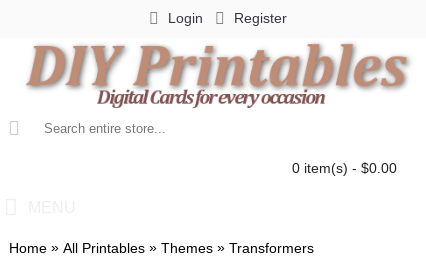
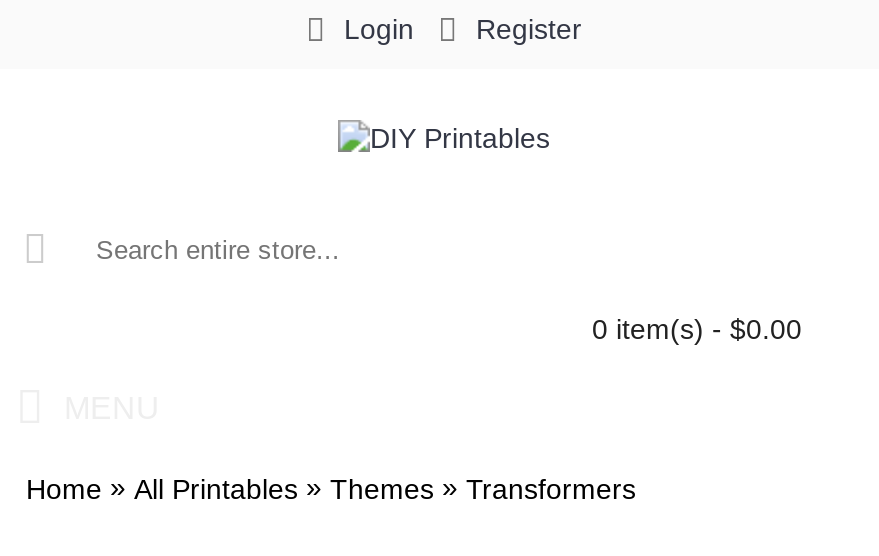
[25,42,411,109] [image] -> none

